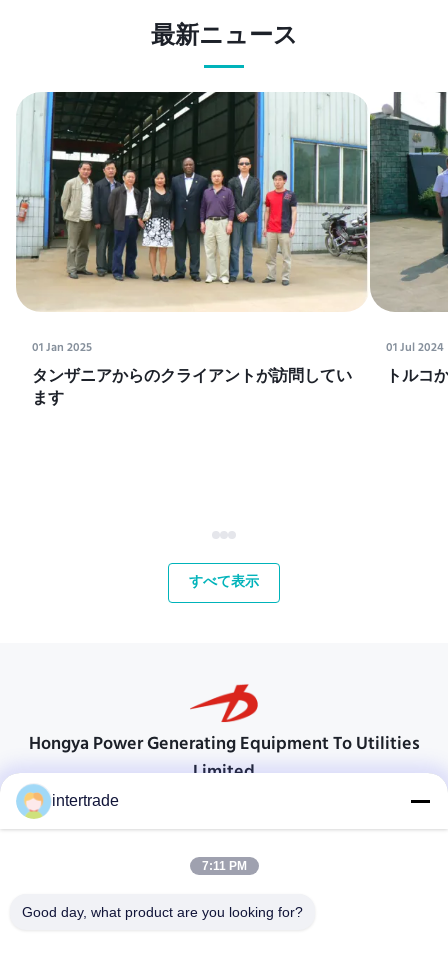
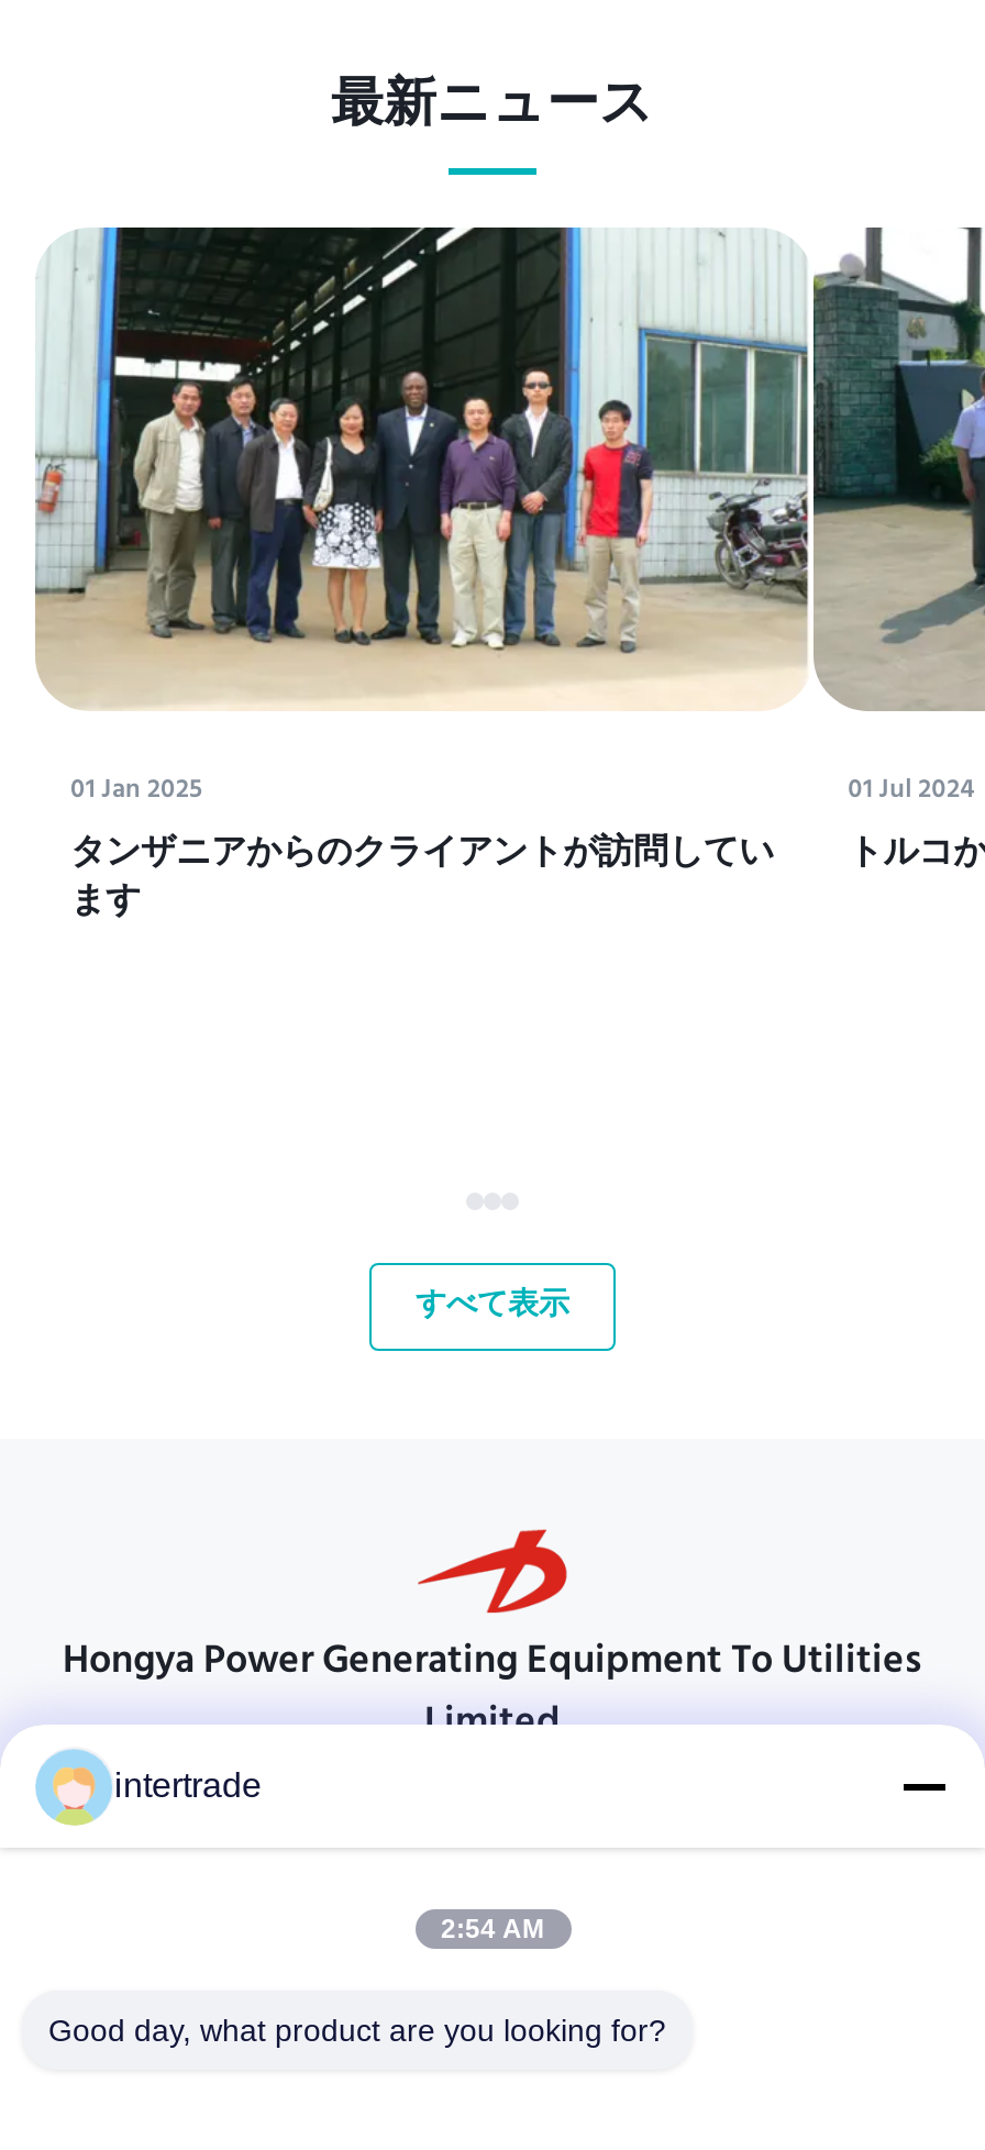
[201,859,246,873] 7:11 PM -> [441,1914,544,1944] 2:54 AM

